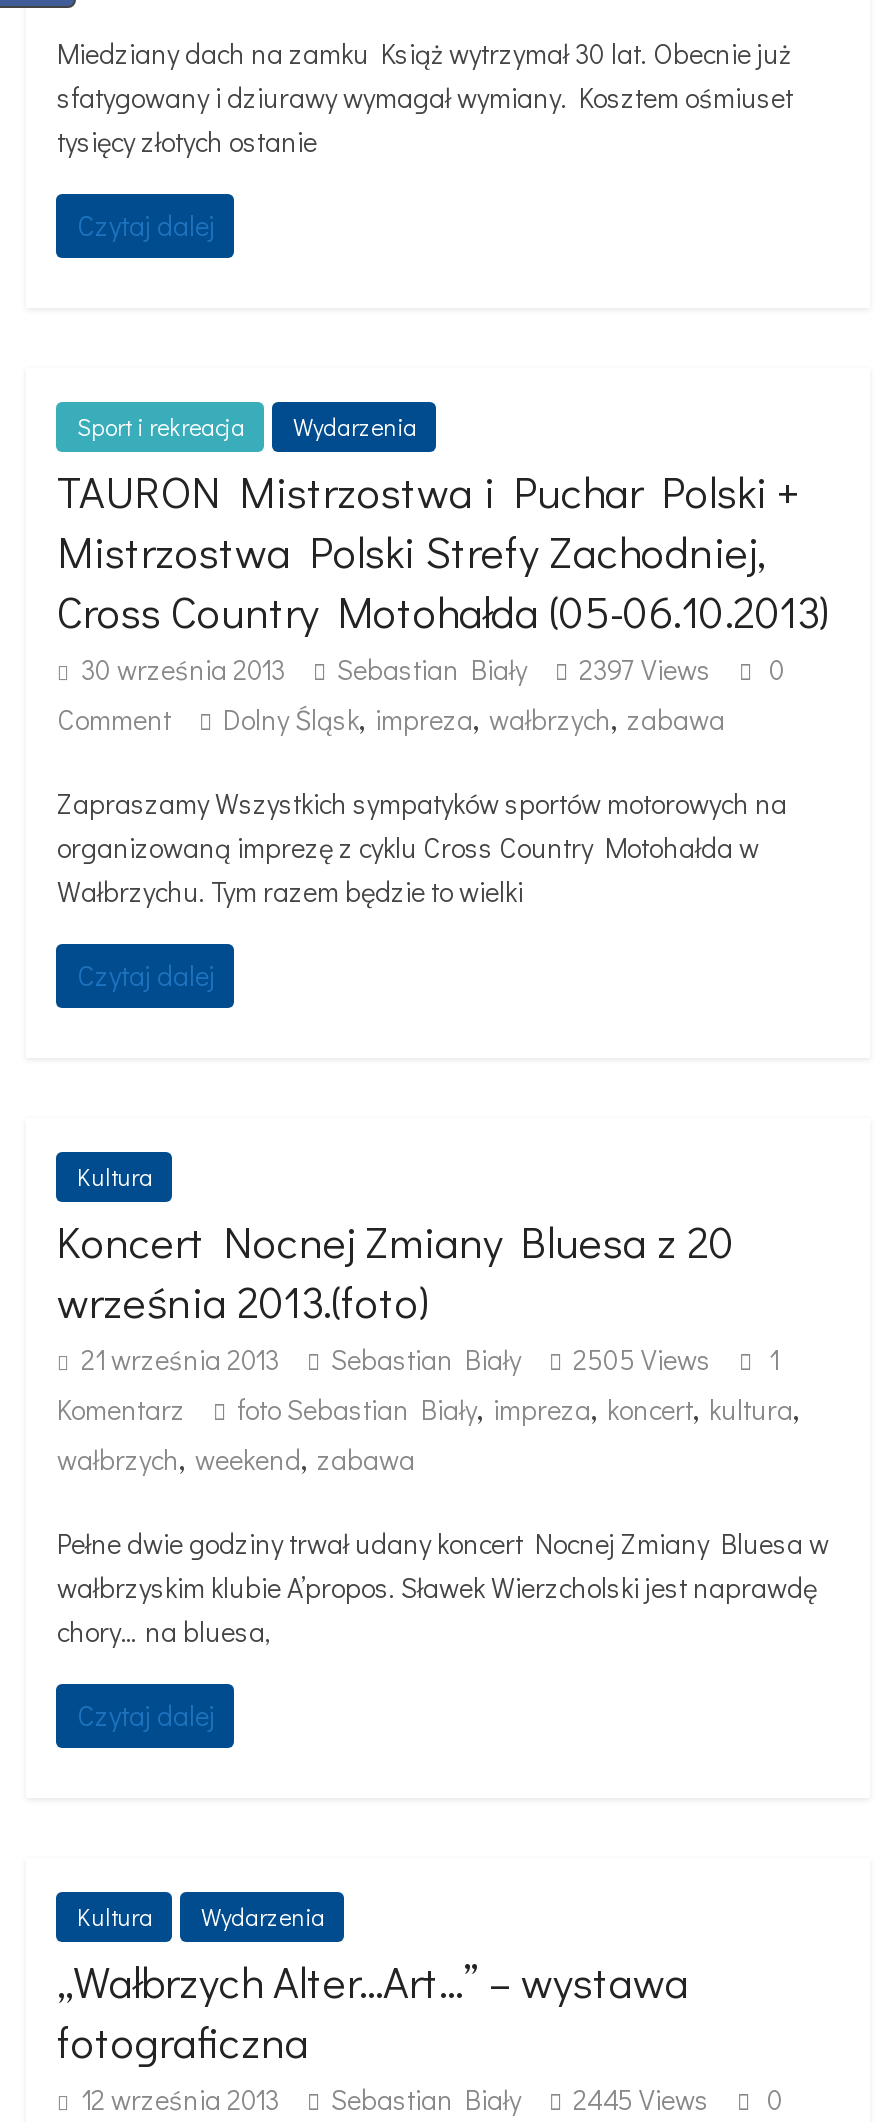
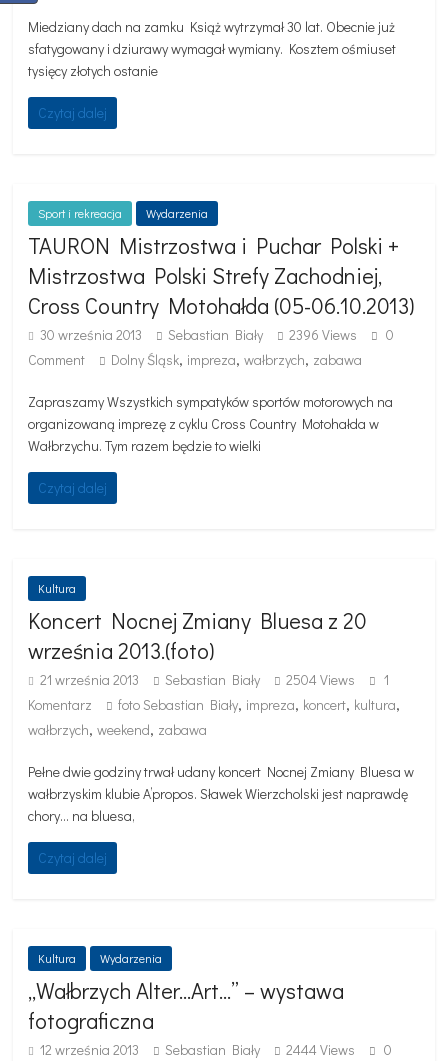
[81,650,785,688] 30 września 2013 Sebastian Biały 2397 Views 0 -> [40,325,394,344] 30 września 2013 Sebastian Biały 2396 Views 0
[81,1340,779,1378] 21 września 2013 Sebastian Biały 2505 Views 1 -> [40,670,389,689] 21 września 2013 Sebastian Biały 2504 Views 1
[81,2080,783,2118] 12 września 2013 Sebastian Biały 2445 Views 0 -> [40,1040,392,1059] 12 września 2013 Sebastian Biały 2444 Views 0

